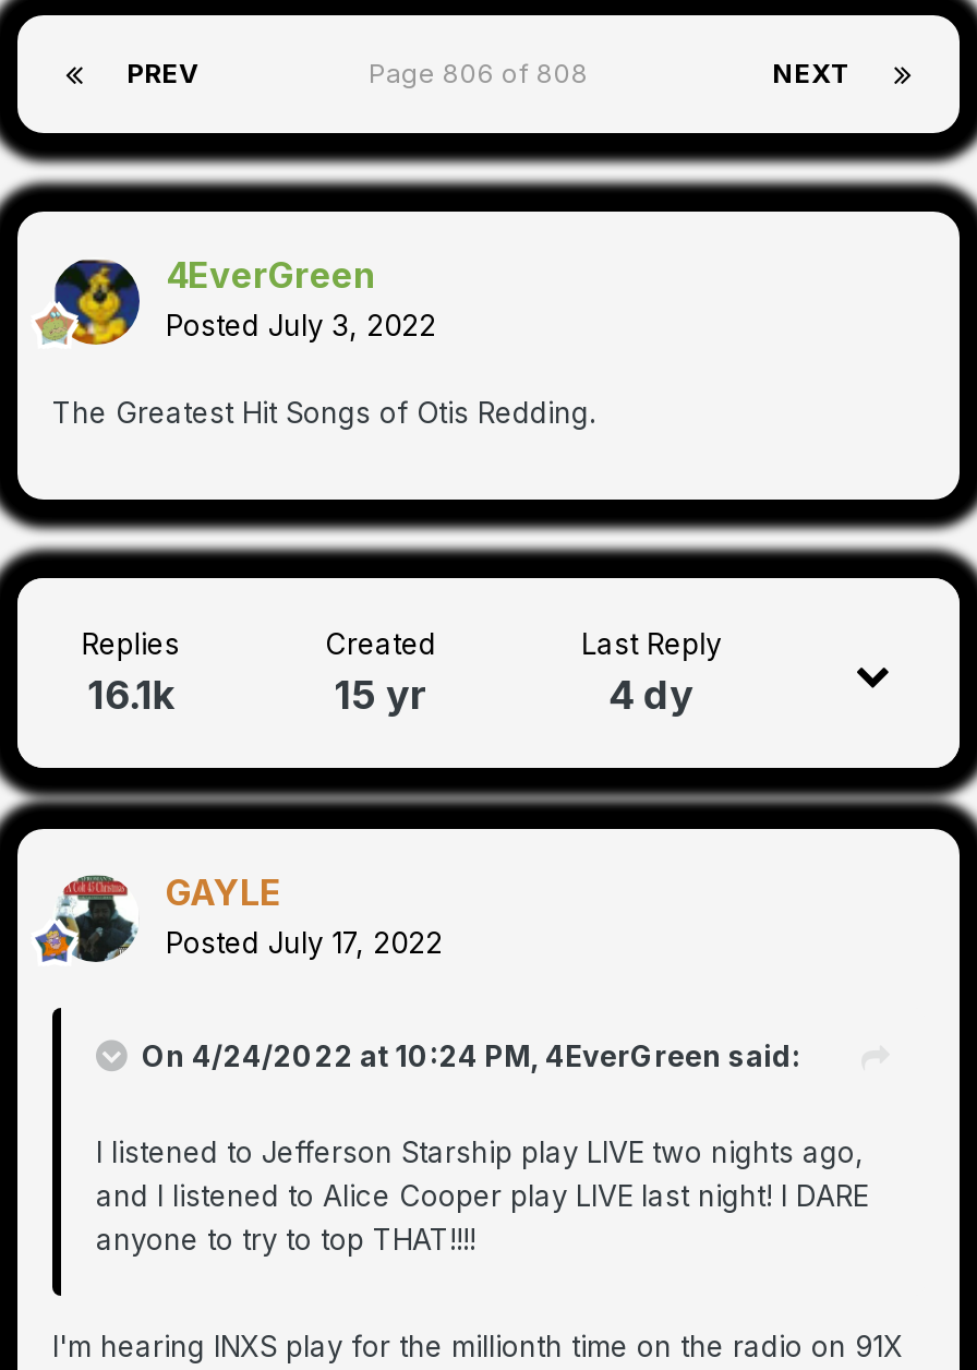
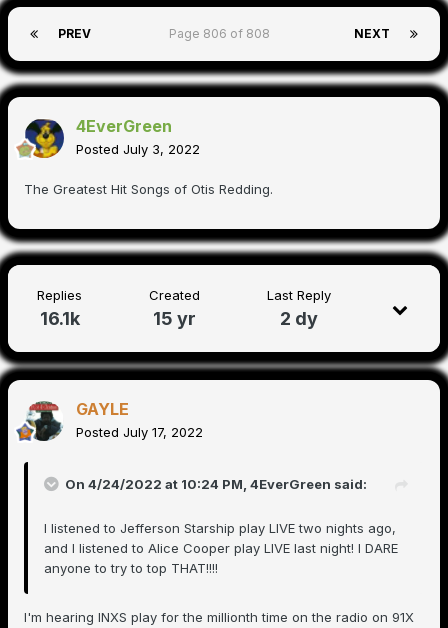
[609,673,694,718] 4 dy -> [280,308,318,329] 2 dy

